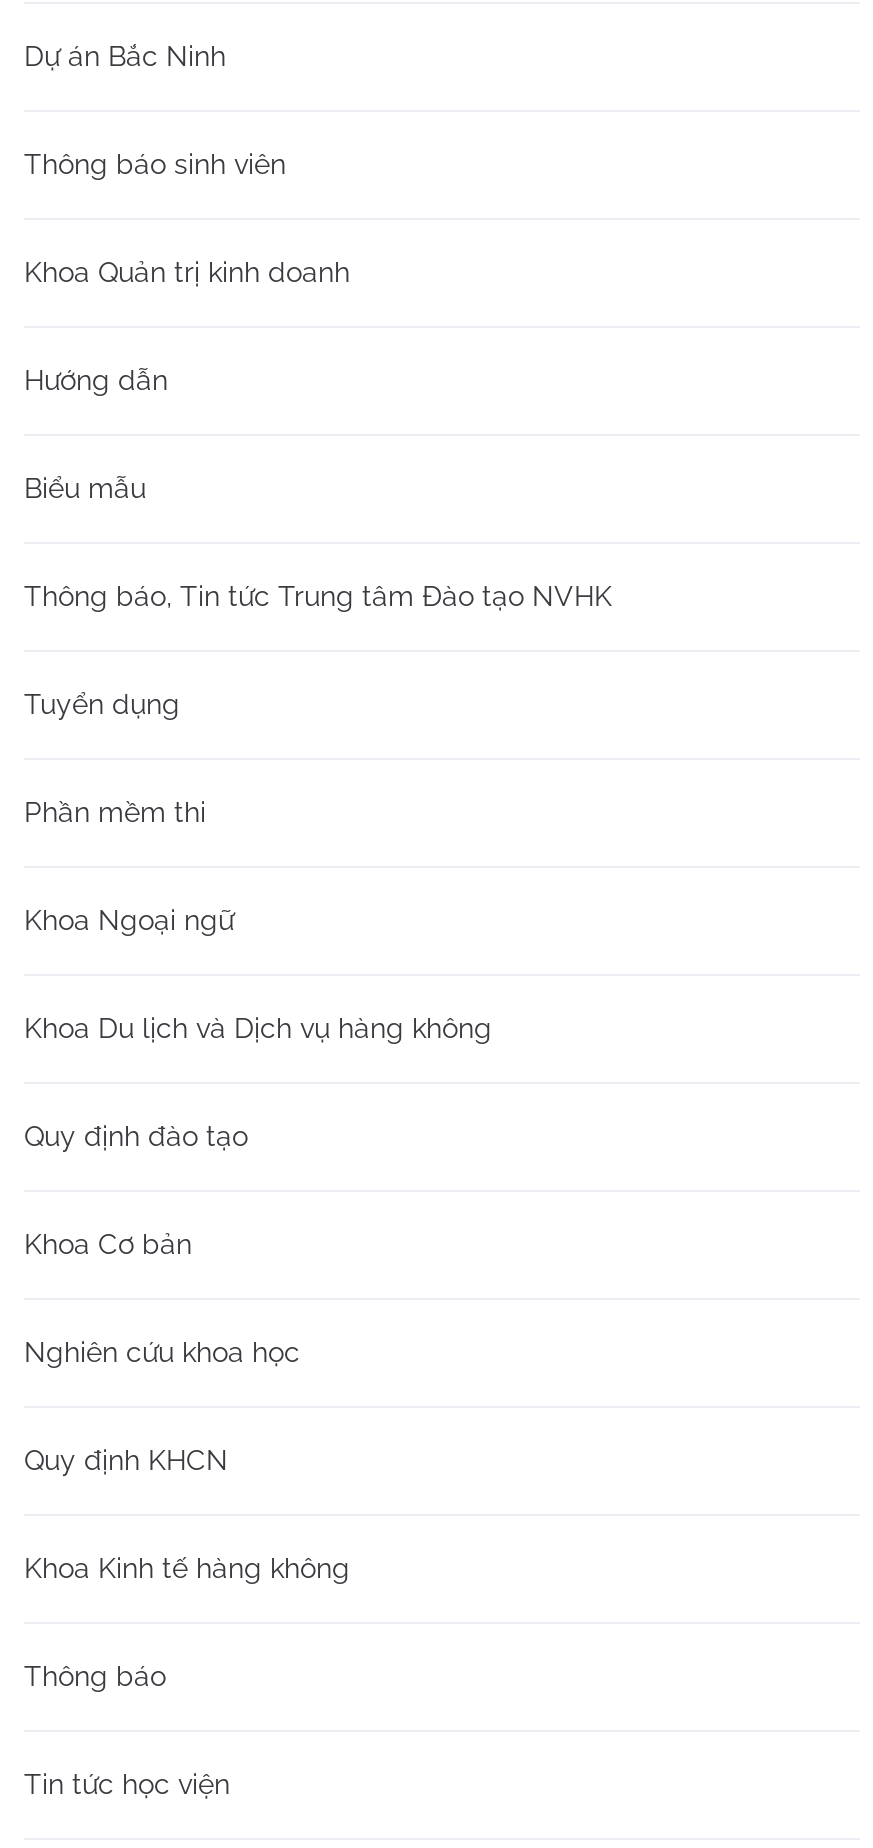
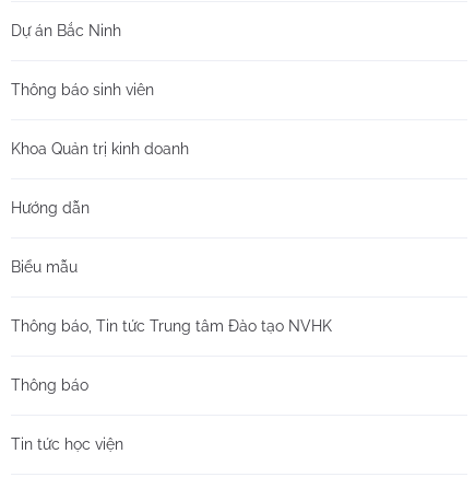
[24,688,492,1584] Tuyển dụng | Phần mềm thi | Khoa Ngoại ngữ | Khoa Du lịch và Dịch vụ hàng không | Quy định đào tạo | Khoa Cơ bản | Nghiên cứu khoa học | Quy định KHCN | Khoa Kinh tế hàng không -> none

